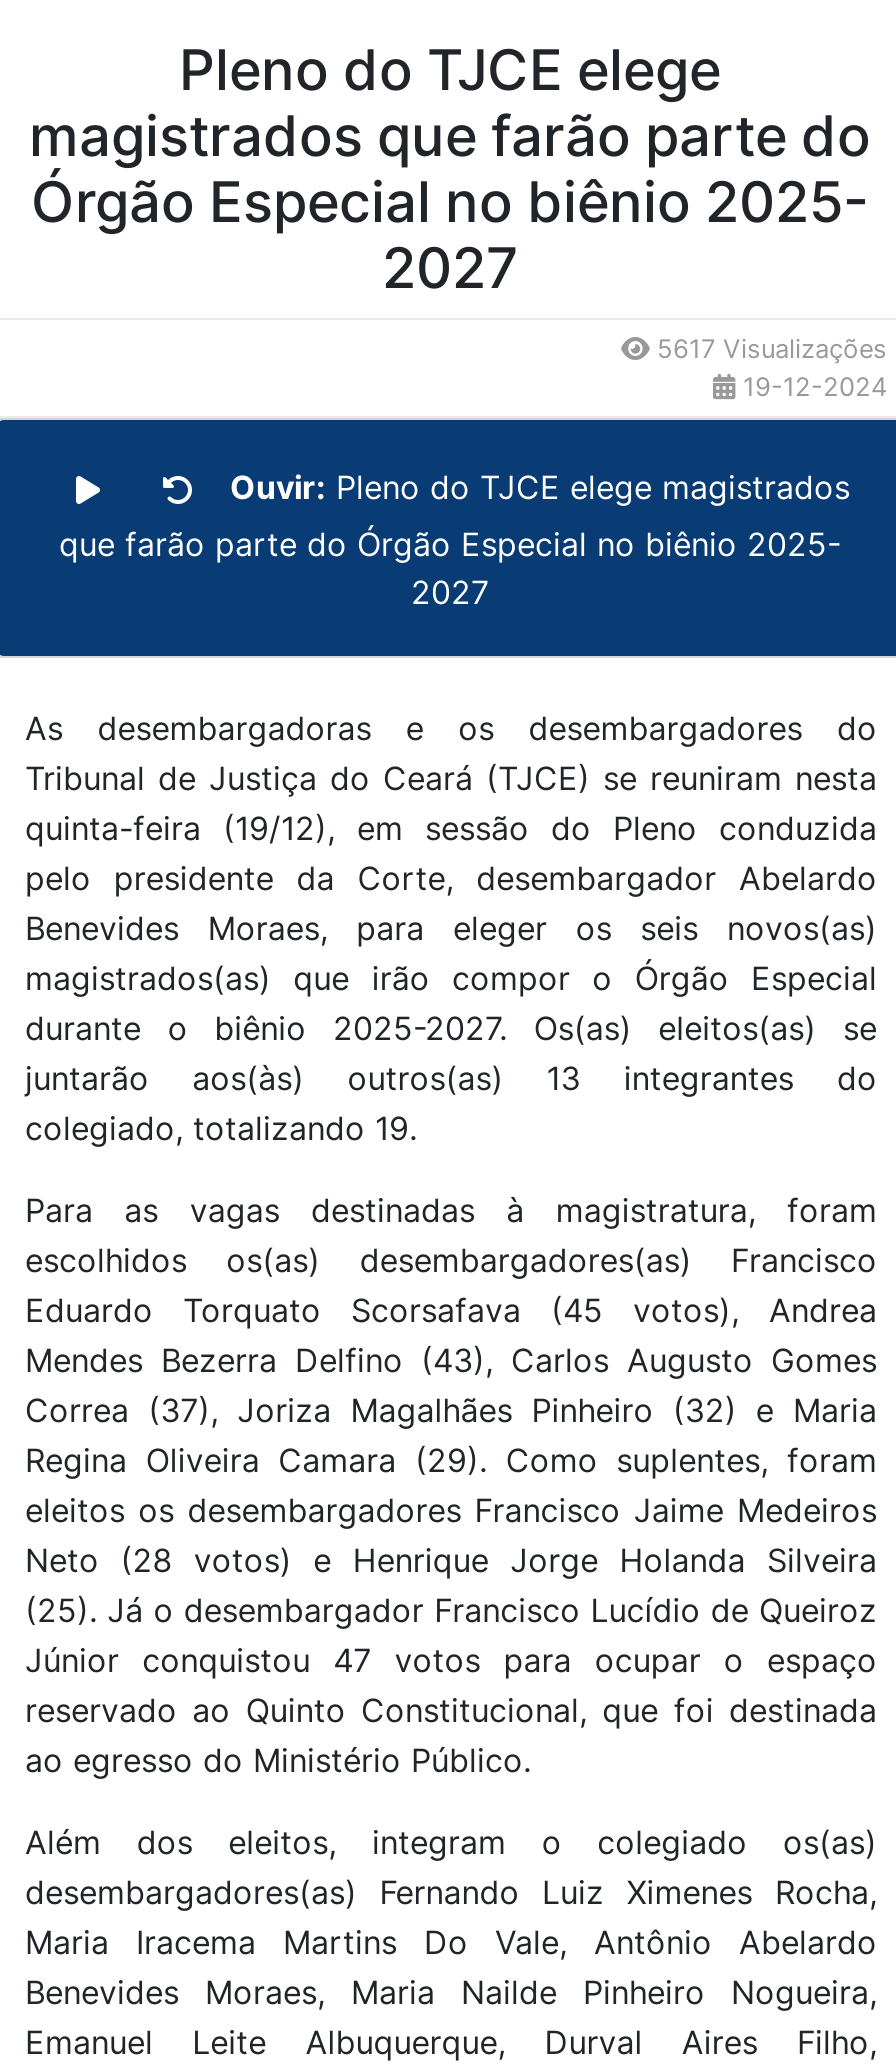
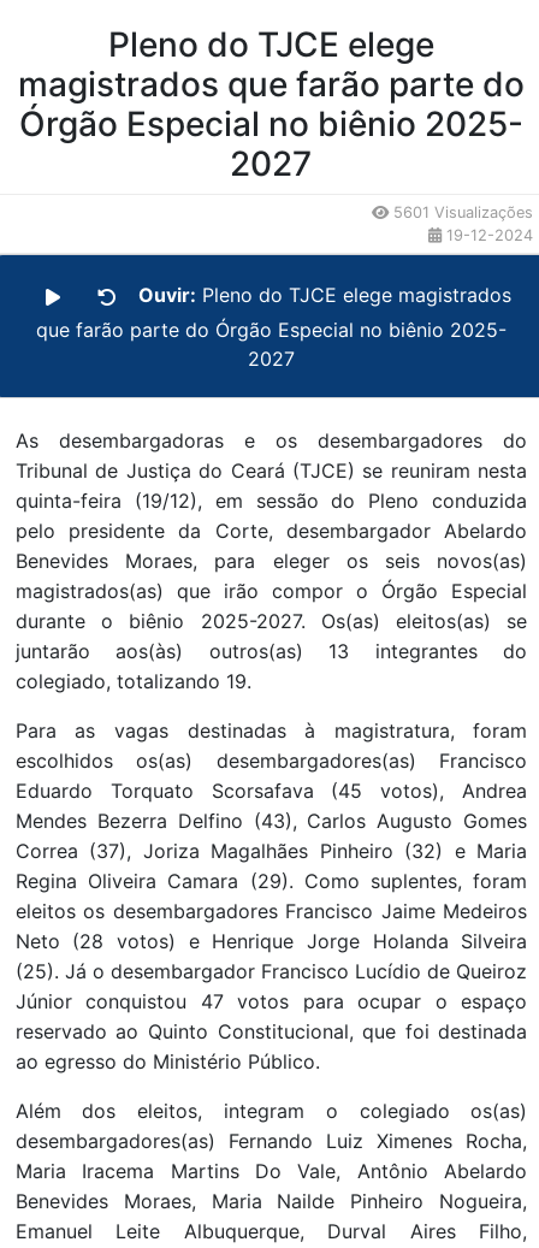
[649,334,887,364] 5617 Visualizações -> [389,203,534,221] 5601 Visualizações

